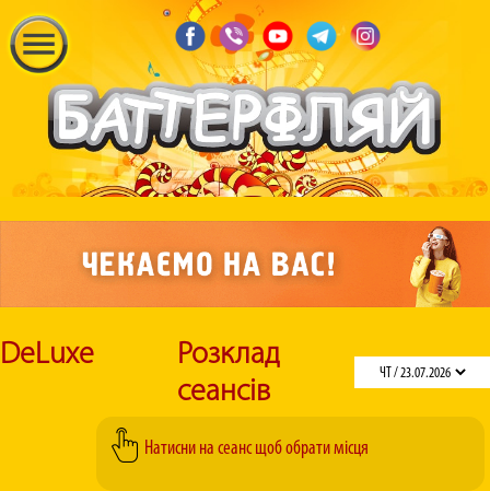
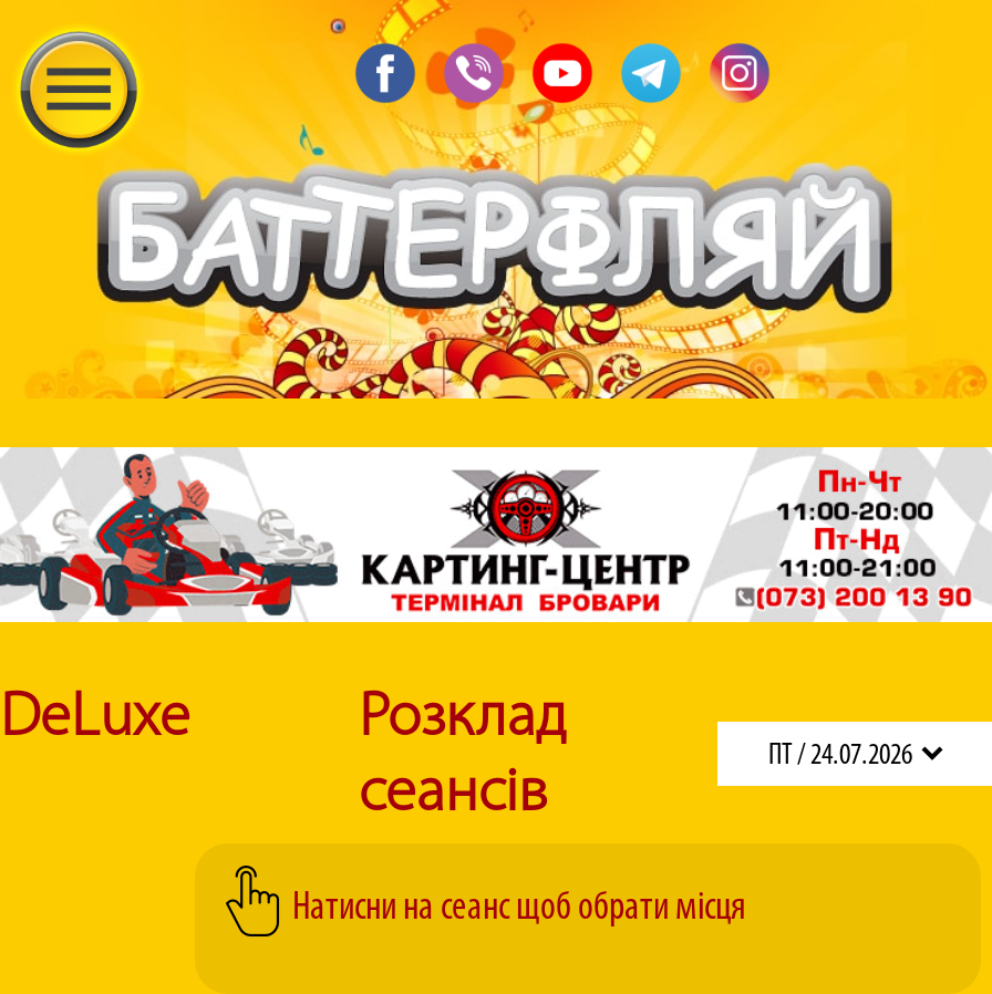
[3,221,487,307] [image] -> [7,445,985,624] [image]

